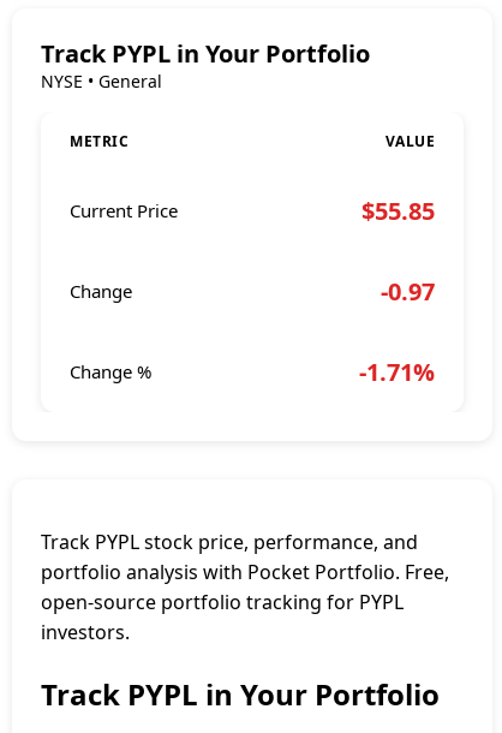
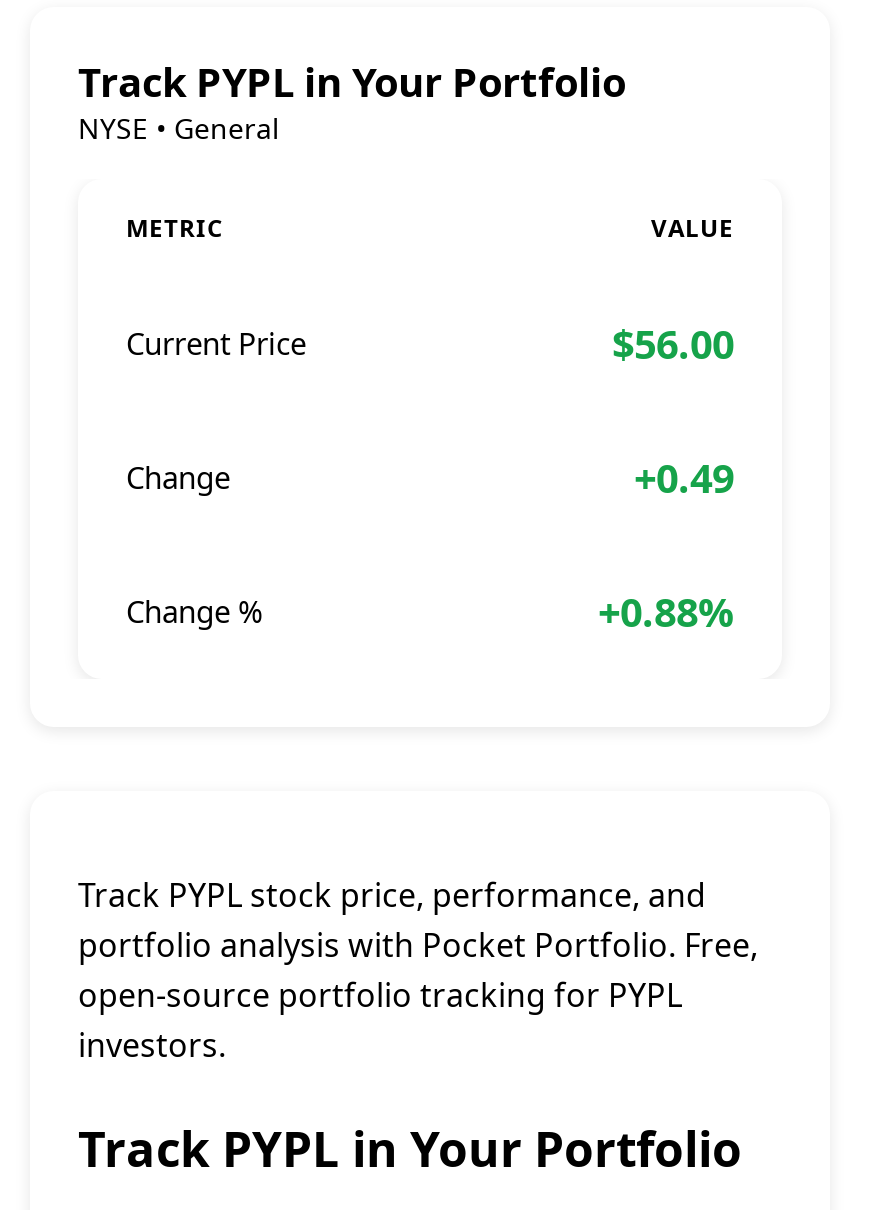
[361,195,435,227] $55.85 -> [612,317,734,371] $56.00
[381,275,435,308] -0.97 -> [634,451,734,505] +0.49
[359,356,435,388] -1.71% -> [598,585,734,639] +0.88%

